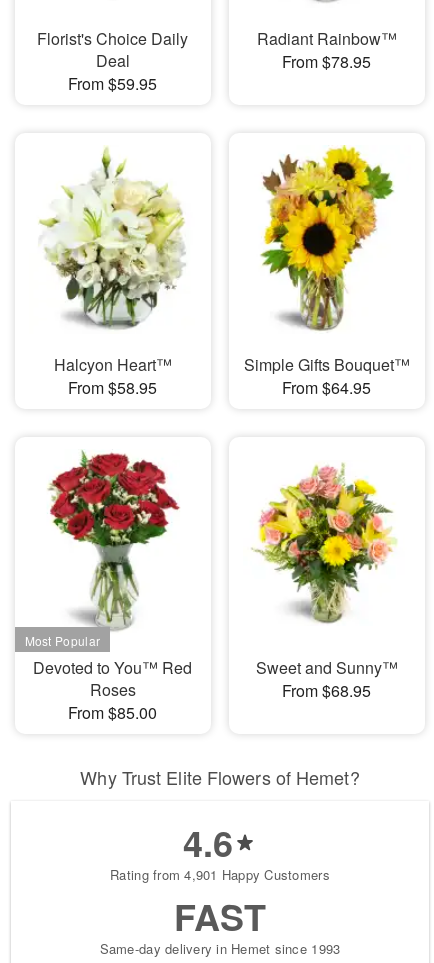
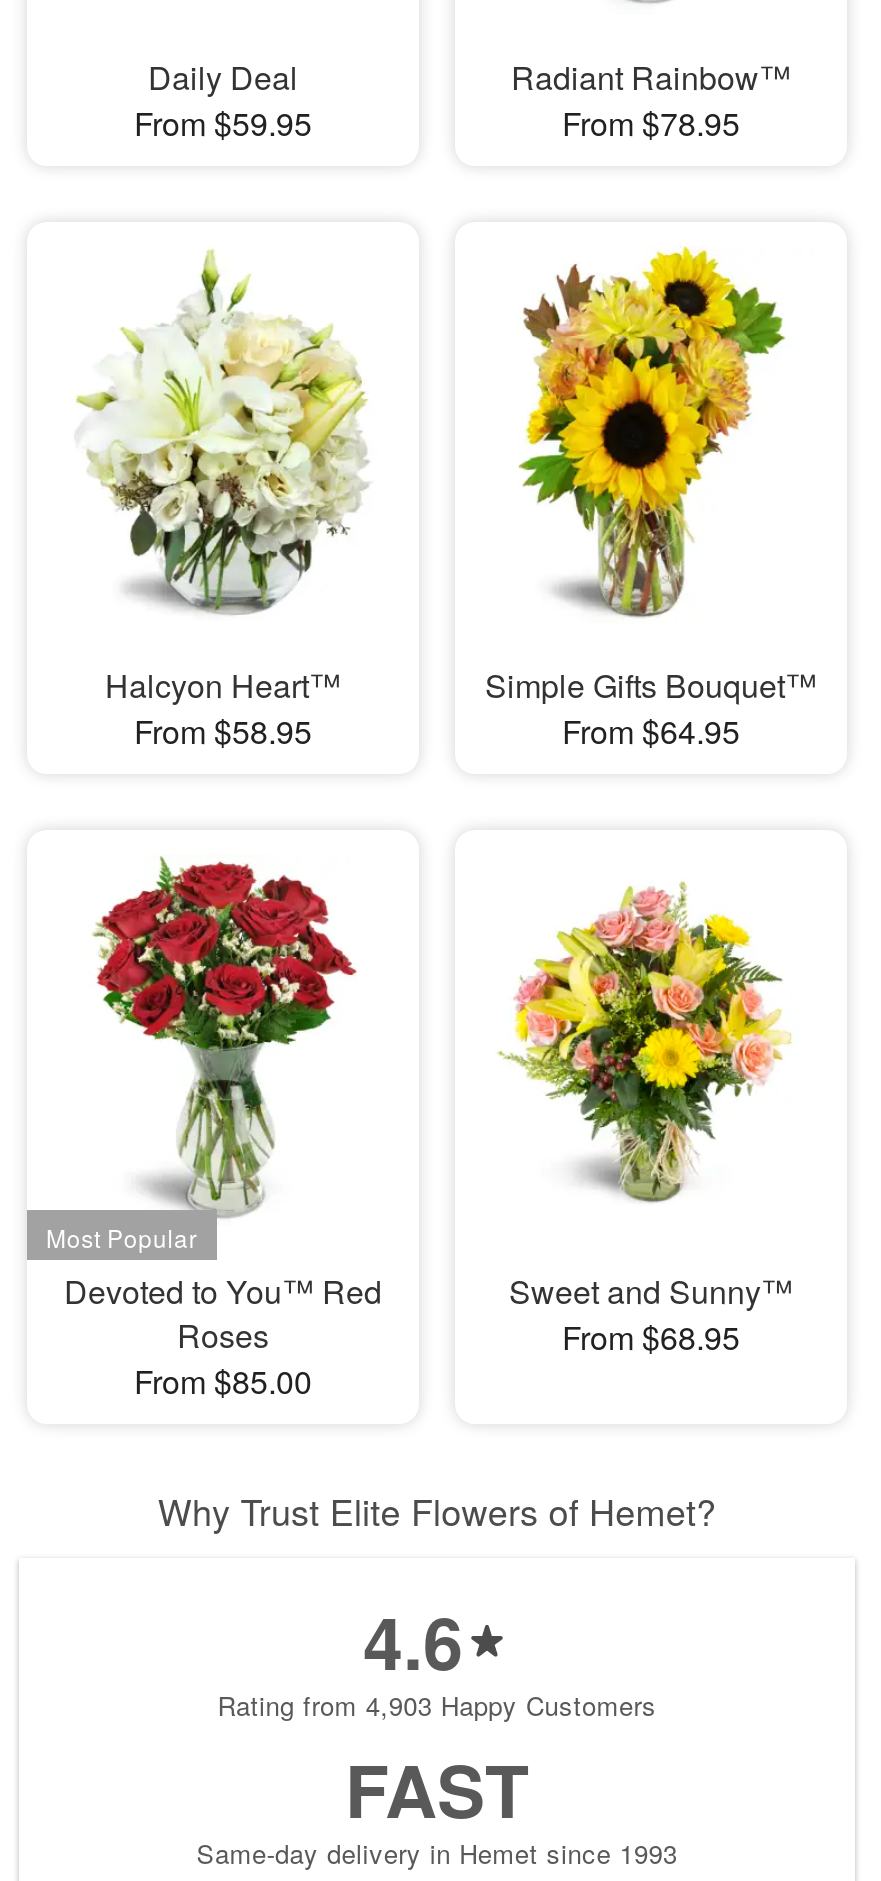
[37,27,188,72] Florist's Choice Daily | Deal -> [148,55,298,101] Daily Deal
[110,865,330,884] Rating from 4,901 Happy Customers -> [217,1686,657,1724] Rating from 4,903 Happy Customers

